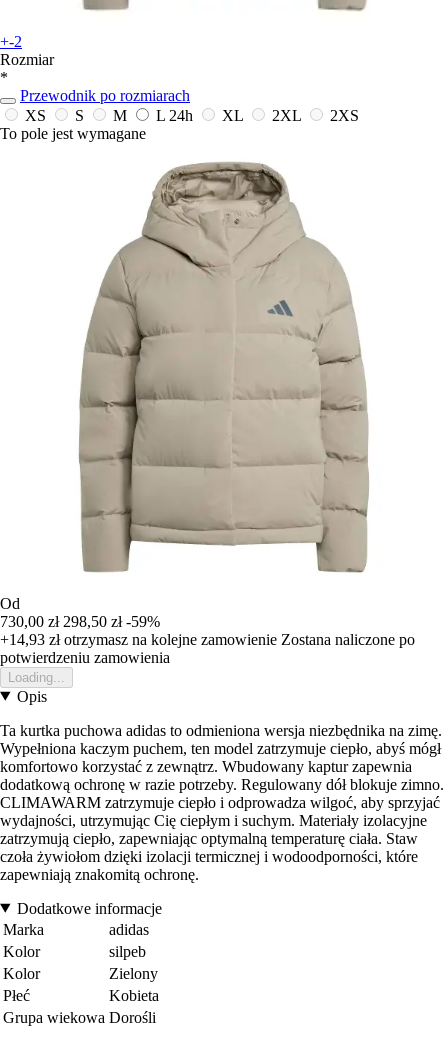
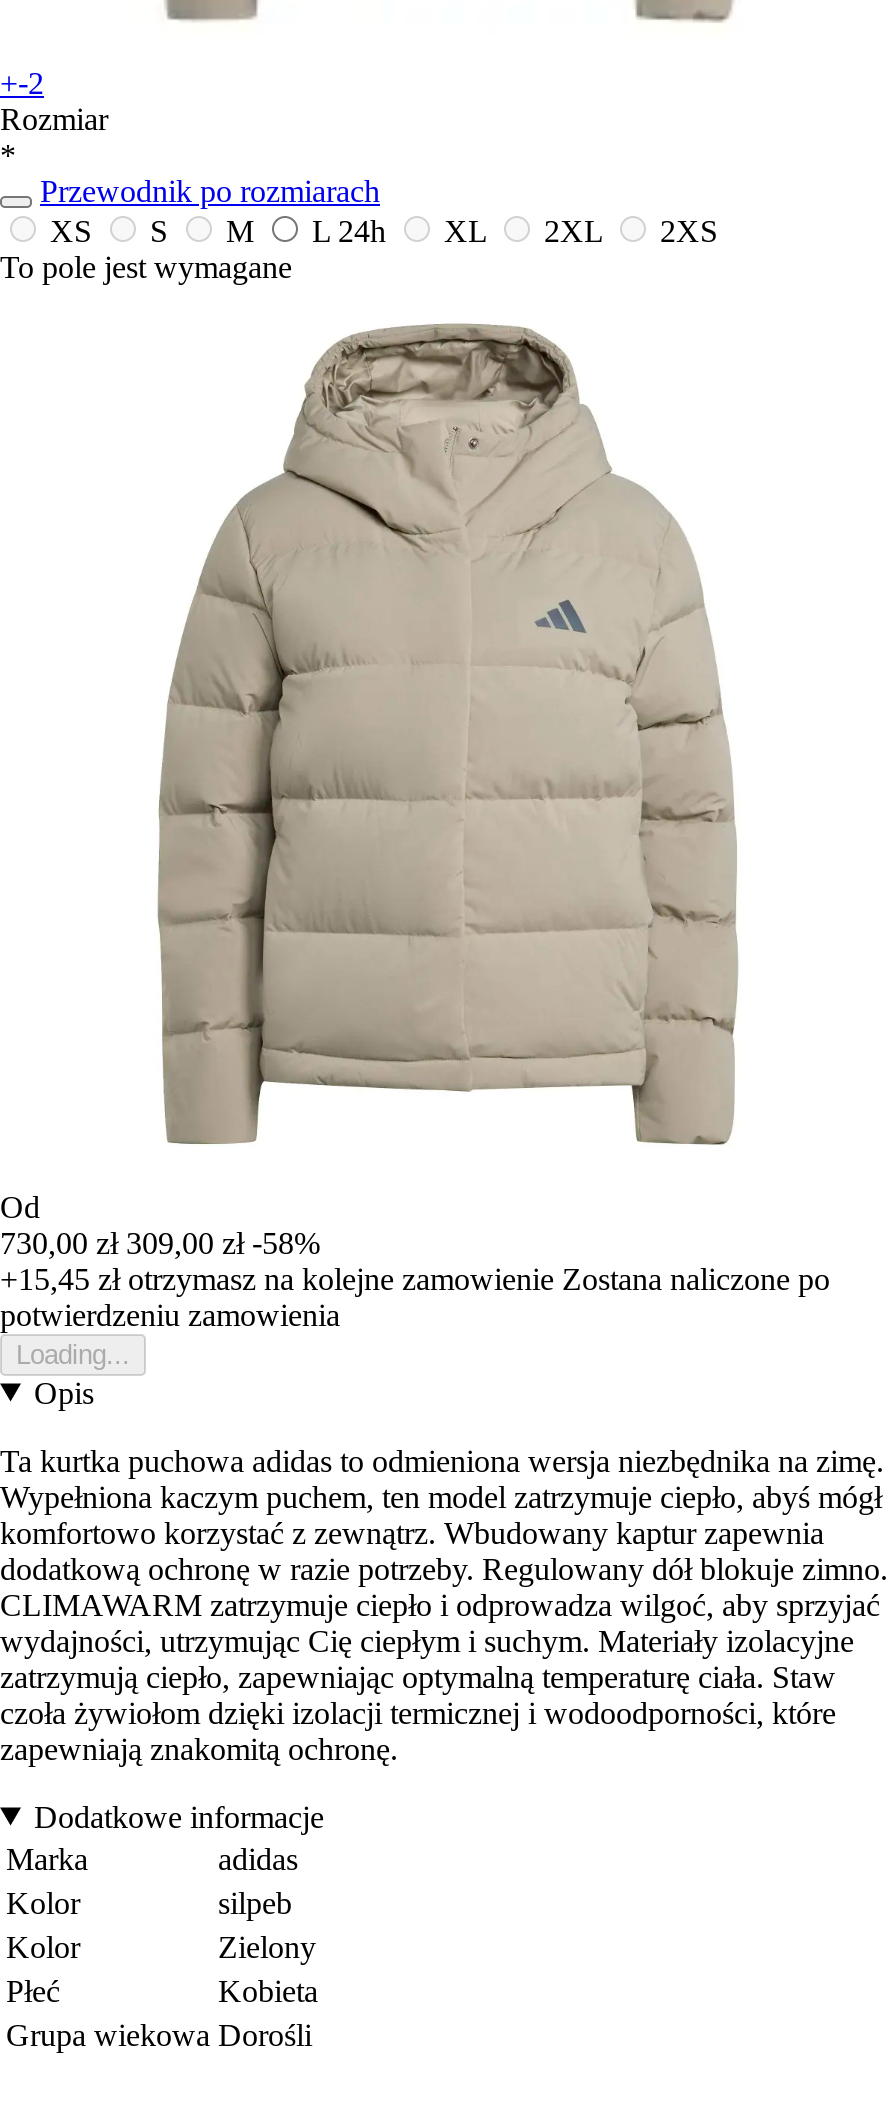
[0,612,160,629] 730,00 zł 298,50 zł -59% -> [0,1225,320,1259] 730,00 zł 309,00 zł -58%
[0,630,415,647] +14,93 zł otrzymasz na kolejne zamowienie Zostana naliczone po -> [0,1261,830,1295] +15,45 zł otrzymasz na kolejne zamowienie Zostana naliczone po

